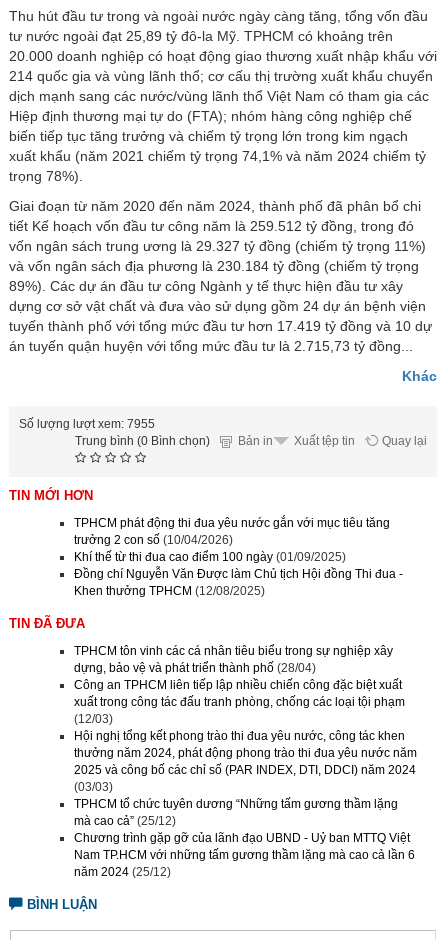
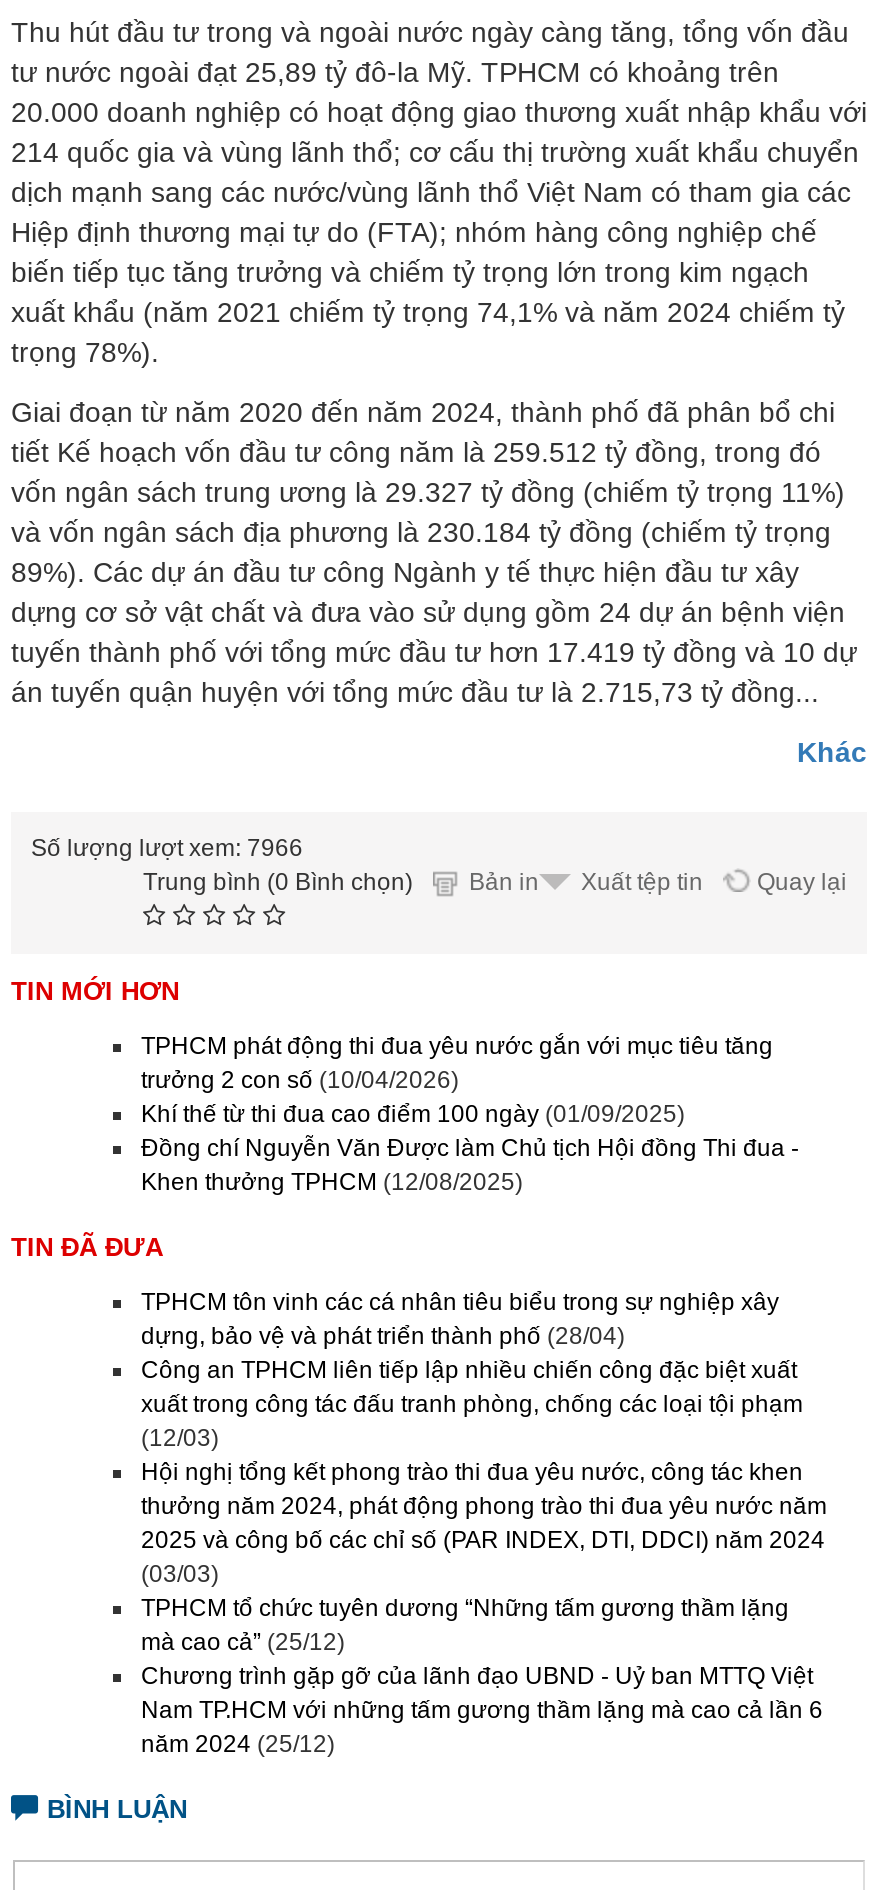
[19,417,155,431] Số lượng lượt xem: 7955 -> [31,834,303,862] Số lượng lượt xem: 7966

